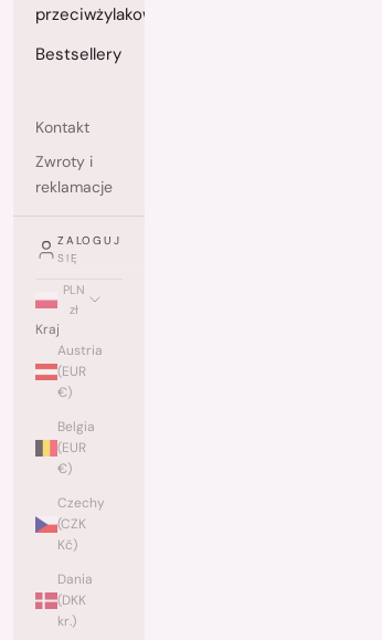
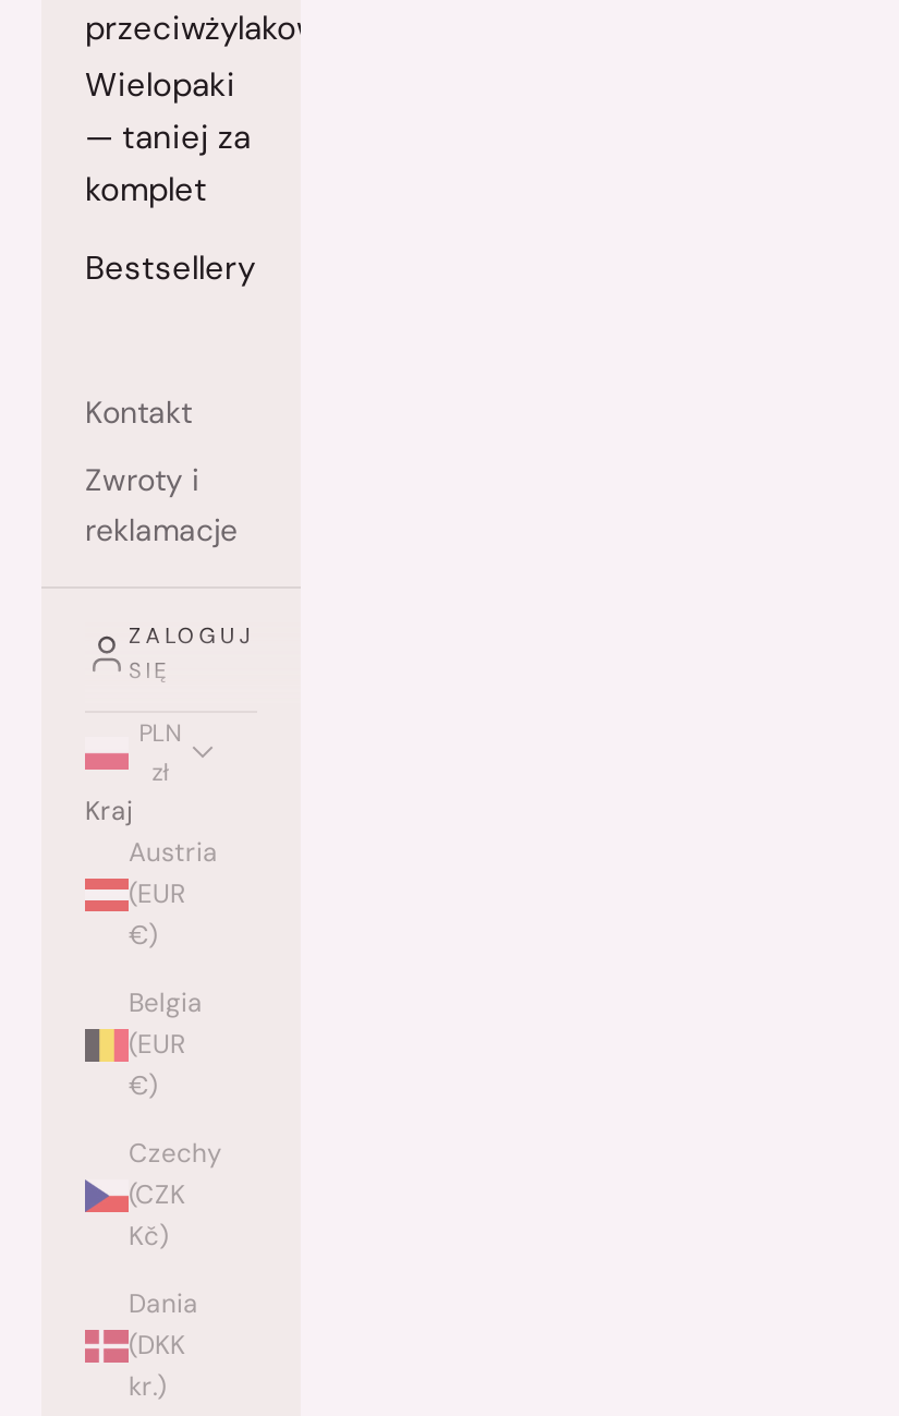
none -> [85,63,251,211] Wielopaki | — taniej za | komplet

